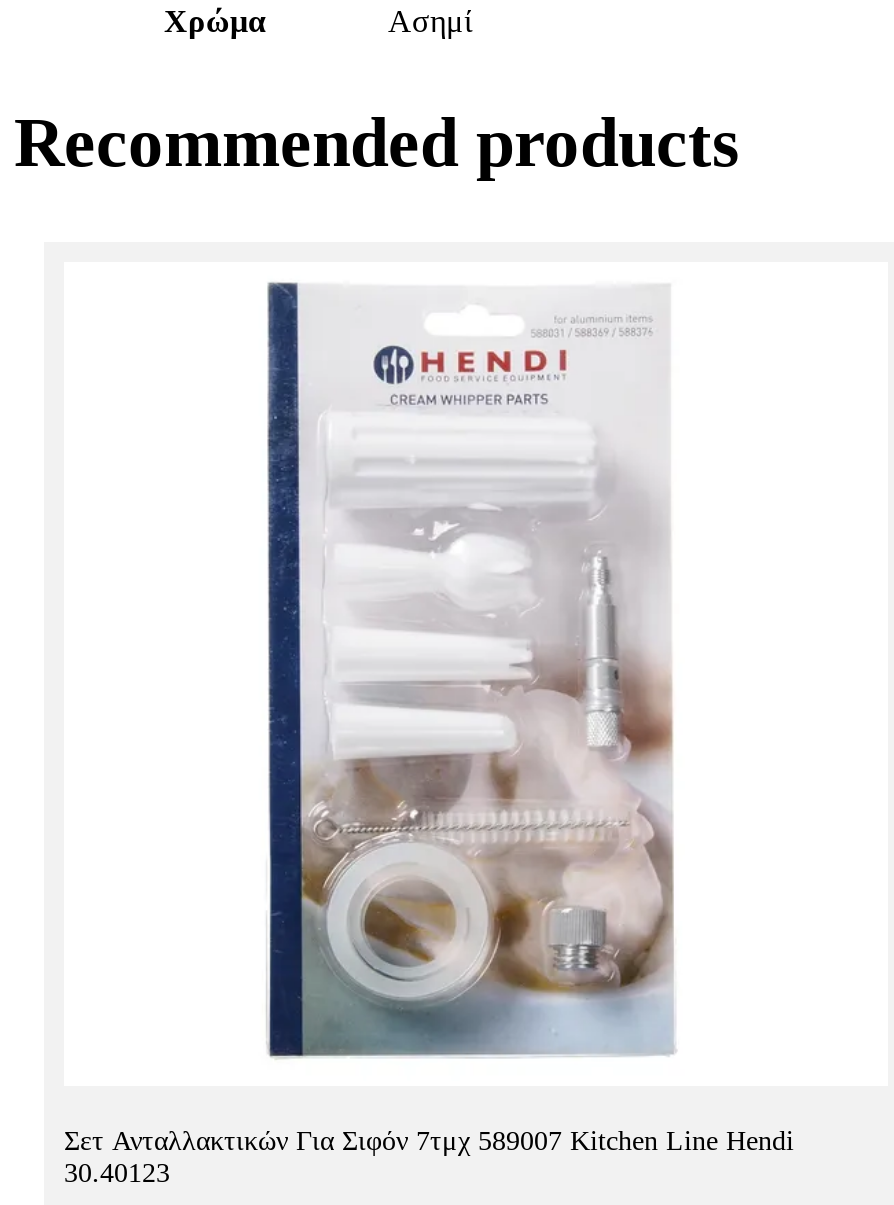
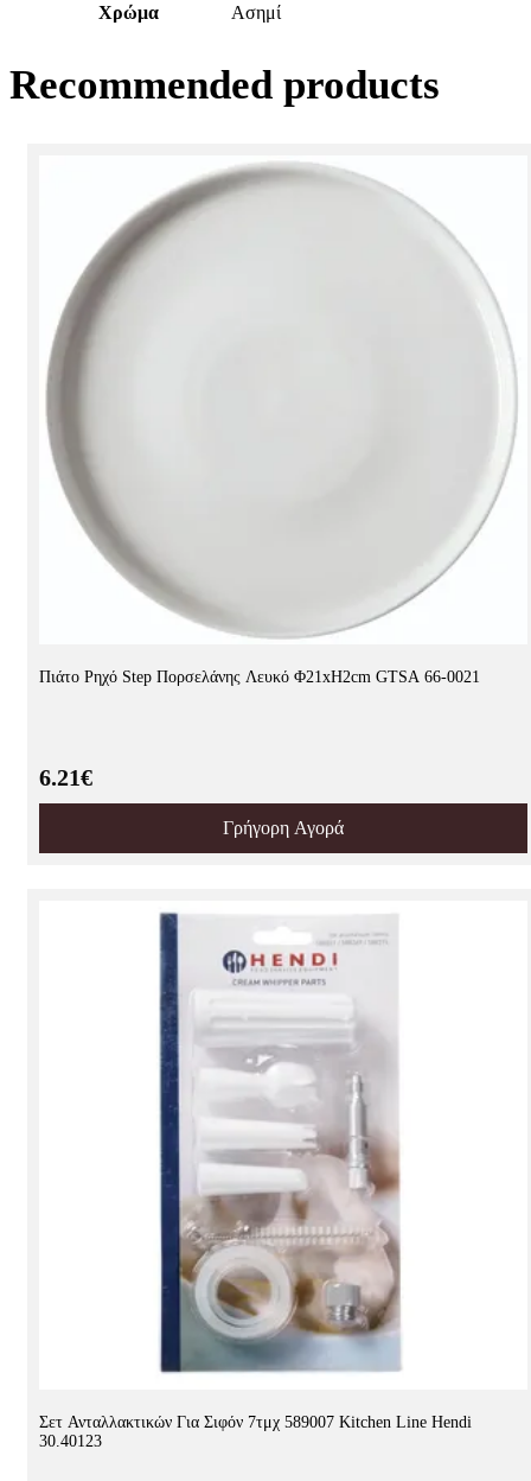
none -> [39,163,518,686] [image] | Πιάτο Ρηχό Step Πορσελάνης Λευκό Φ21xH2cm GTSA 66-0021
none -> [39,764,344,838] 6.21€ | Γρήγορη Αγορά

